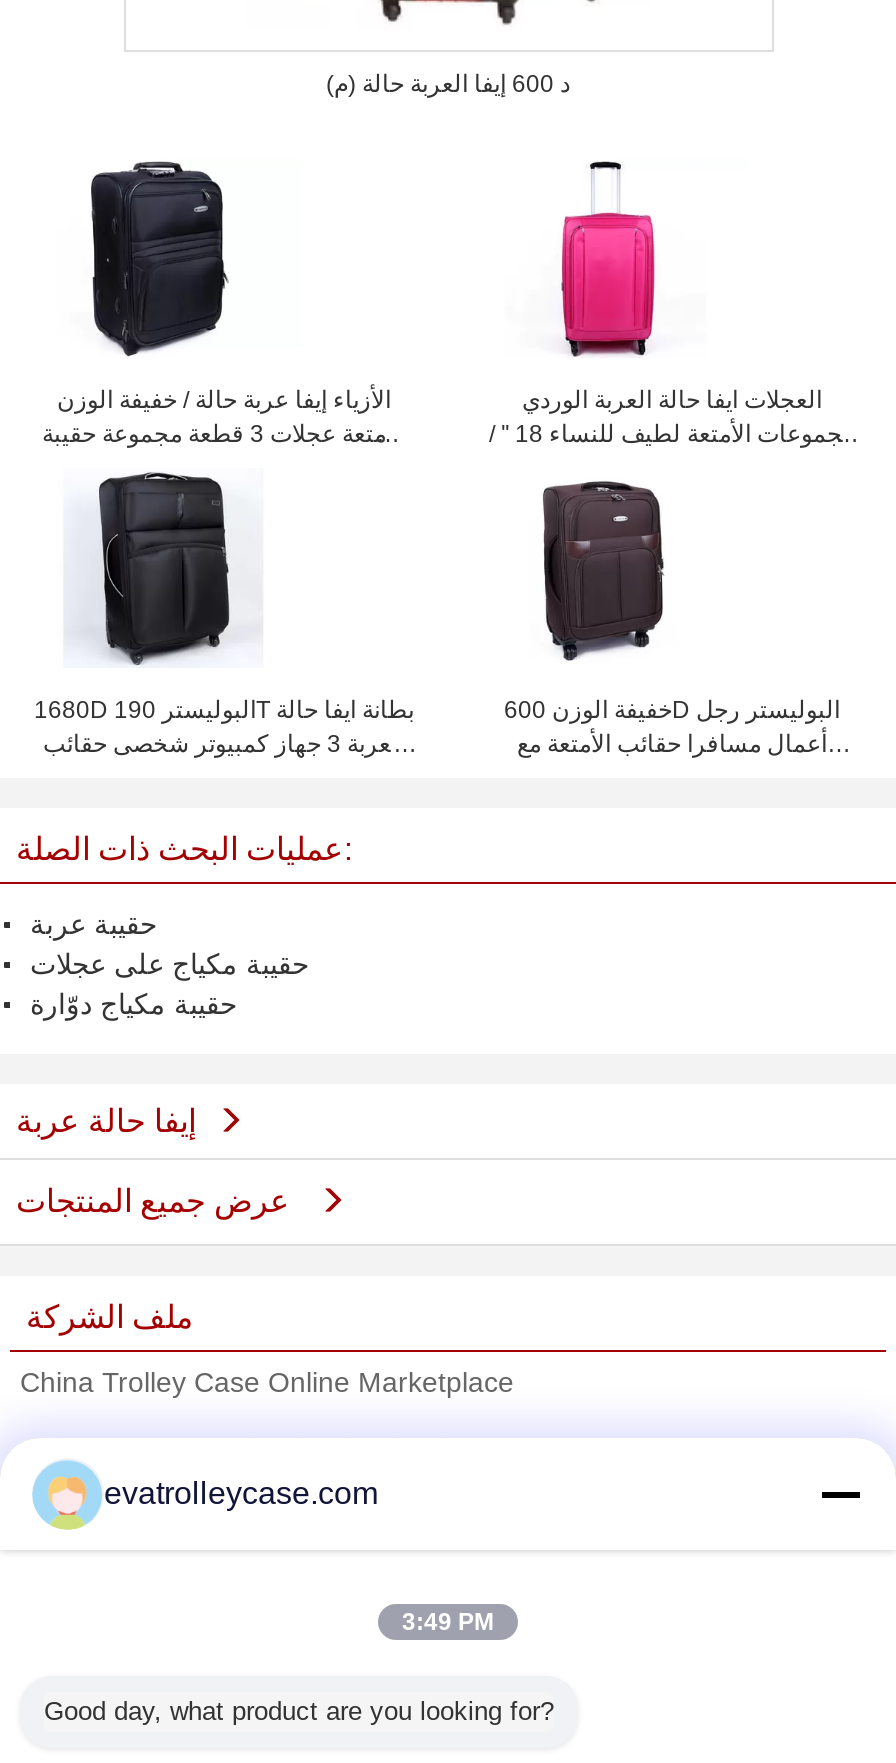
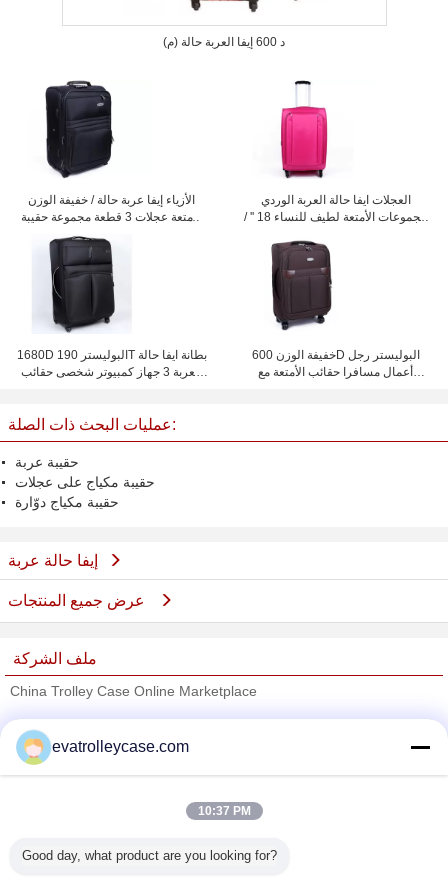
[402,1608,494,1636] 3:49 PM -> [197,804,250,818] 10:37 PM

